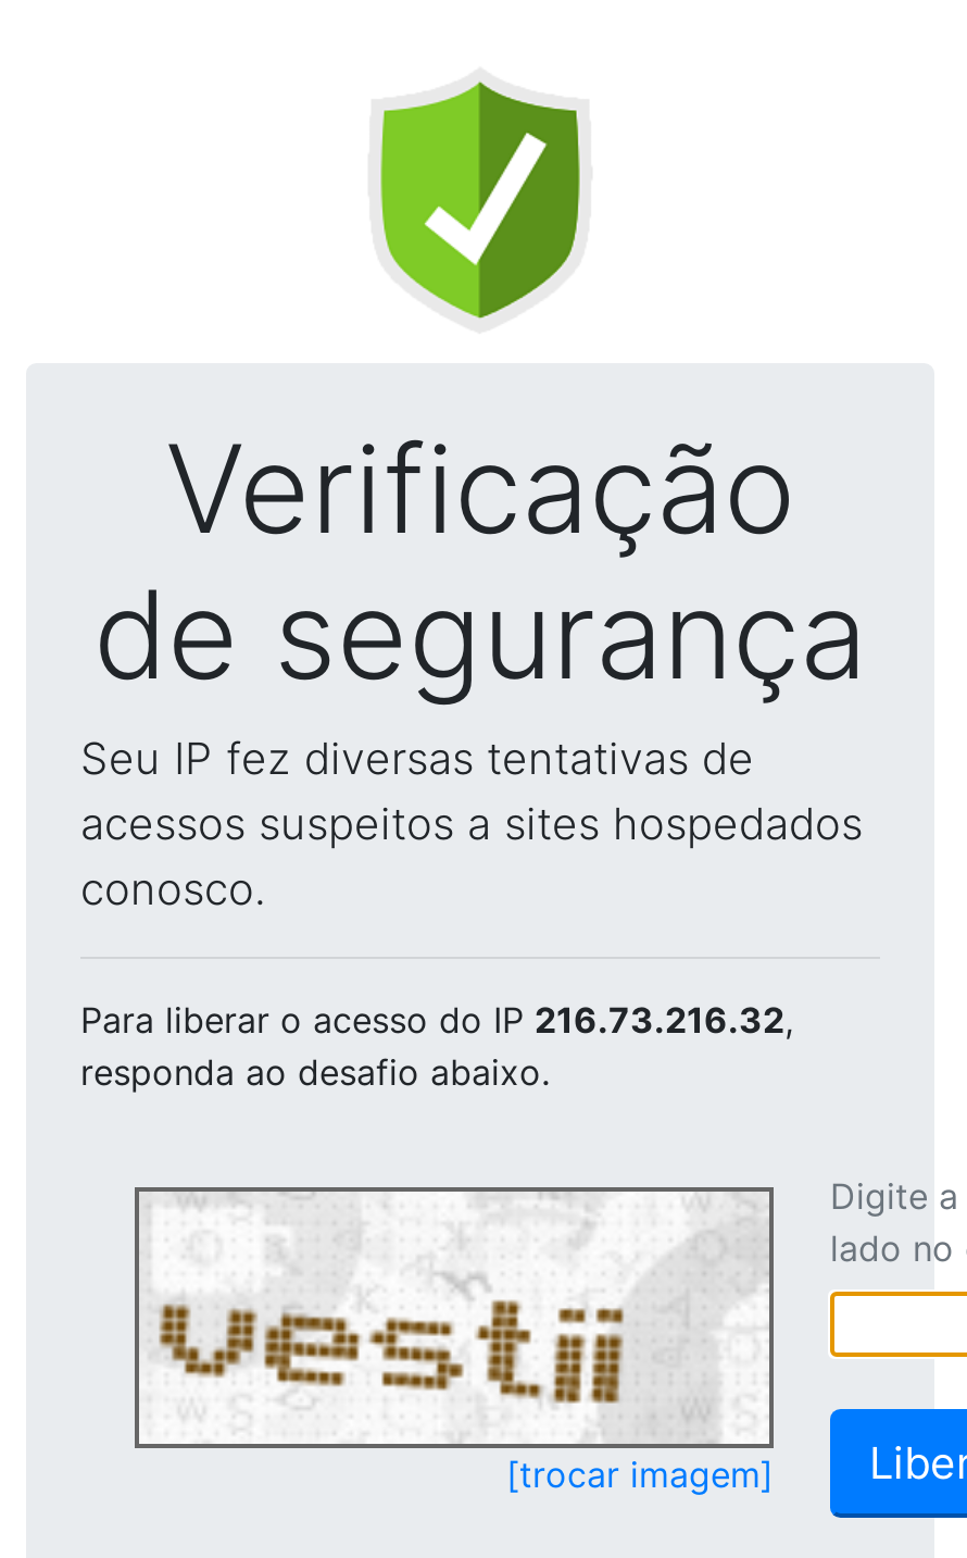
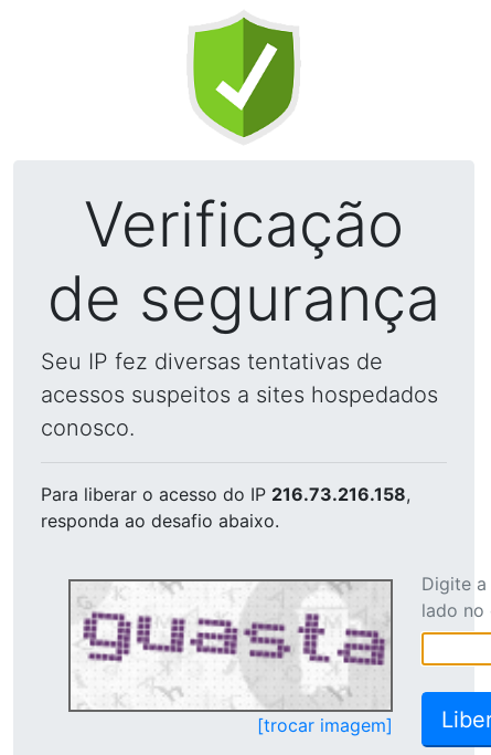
[80,998,793,1042] Para liberar o acesso do IP 216.73.216.32, -> [41,483,410,505] Para liberar o acesso do IP 216.73.216.158,
[154,1194,767,1442] [image] -> [78,584,388,707] [image]

